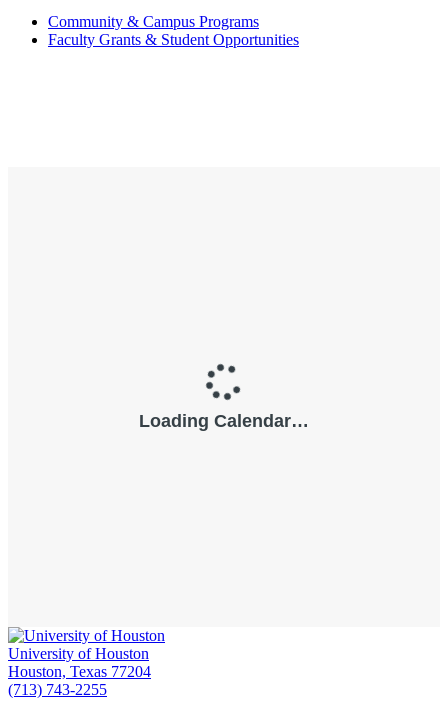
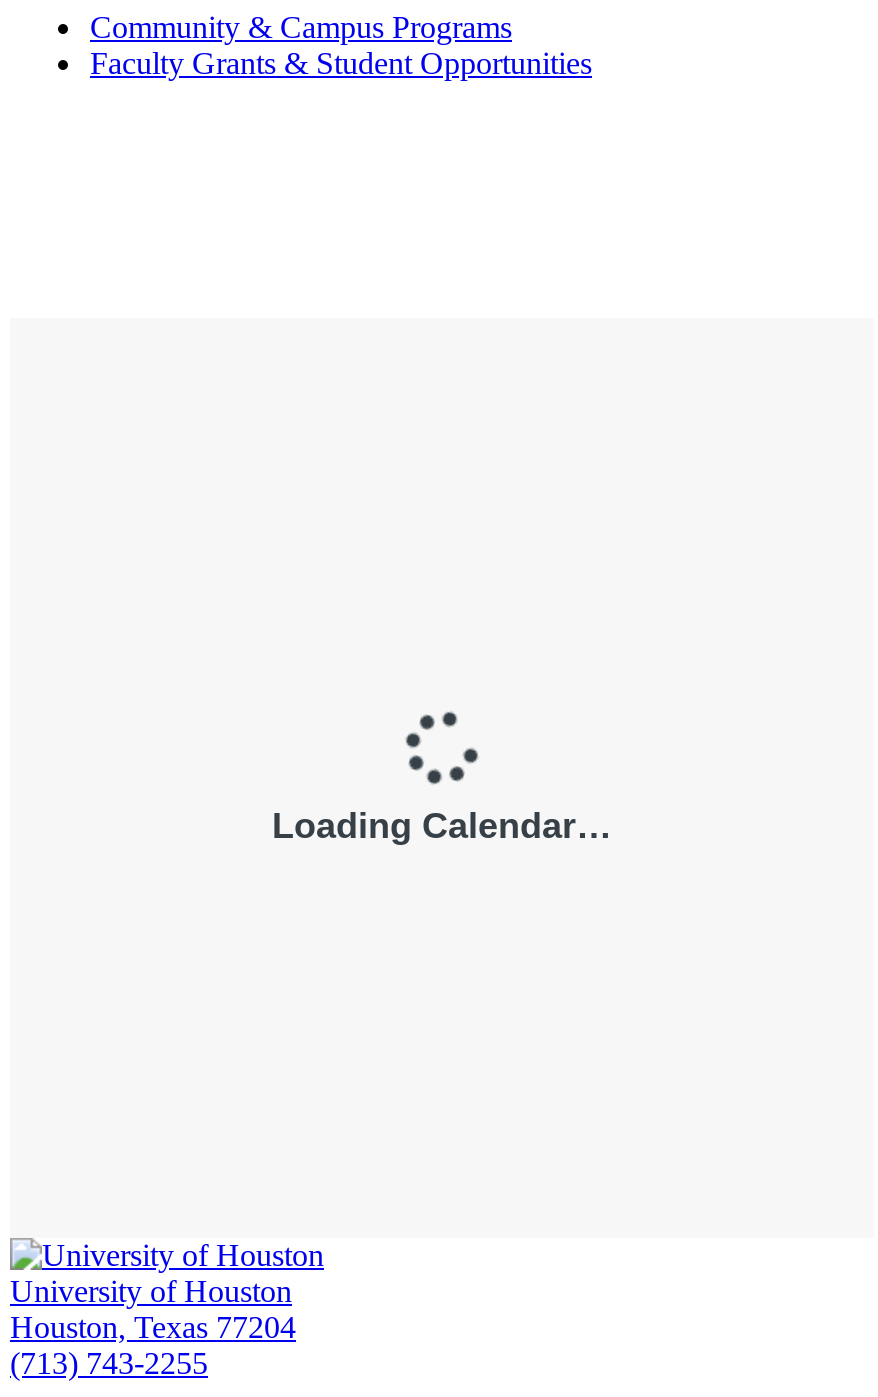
[205,363,242,401] [image] -> [404,710,480,786] [image]

